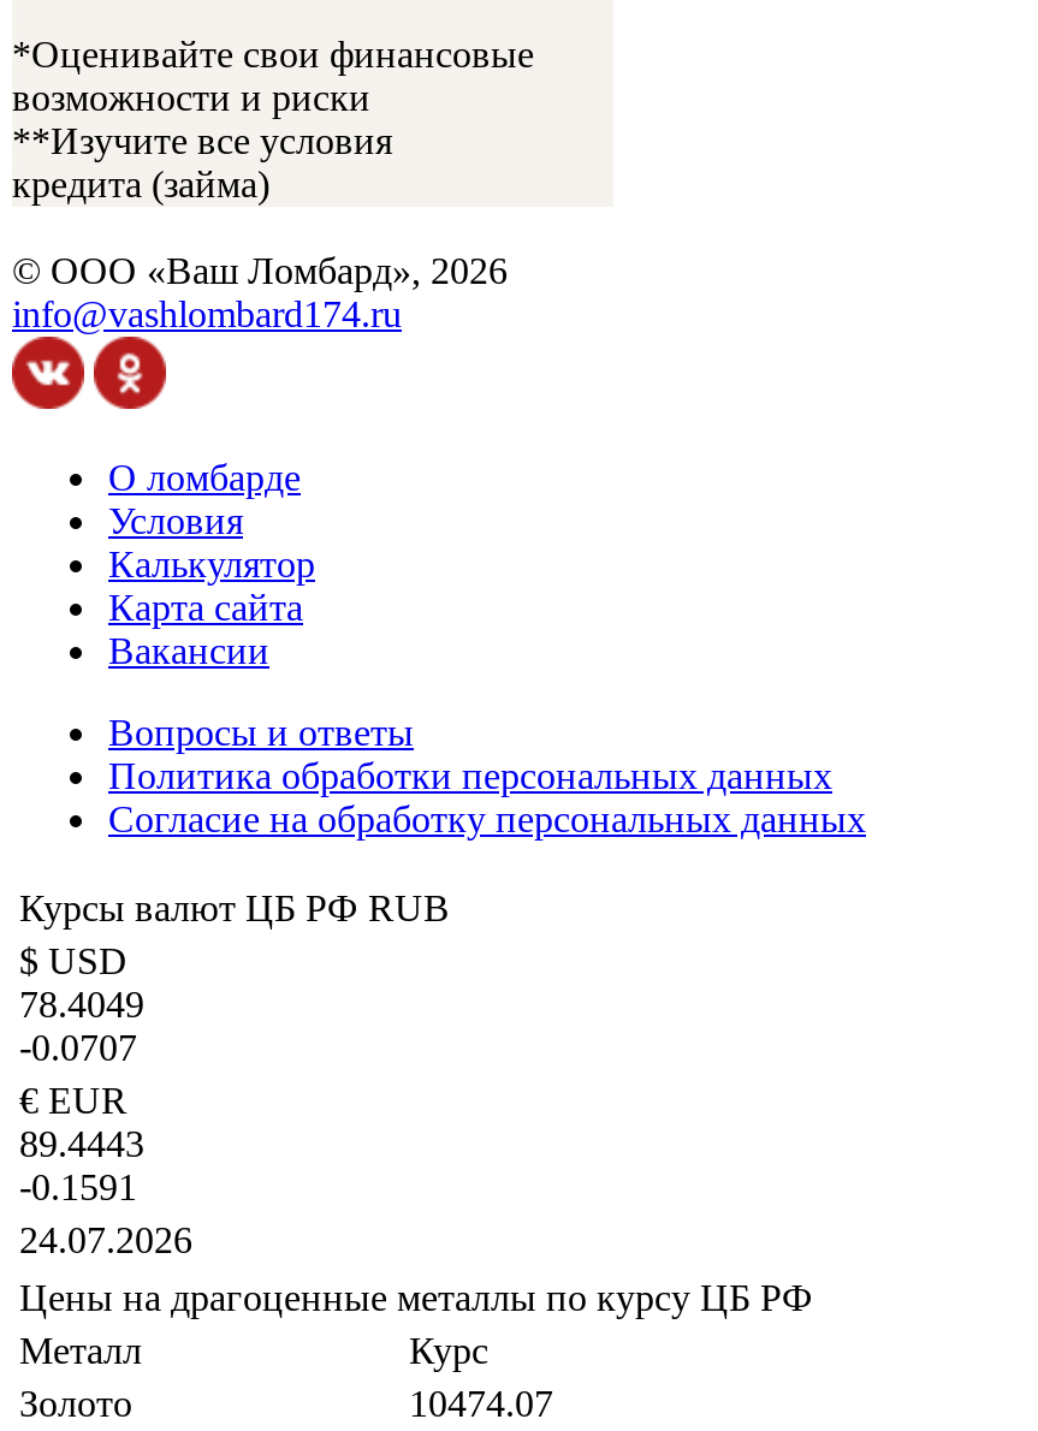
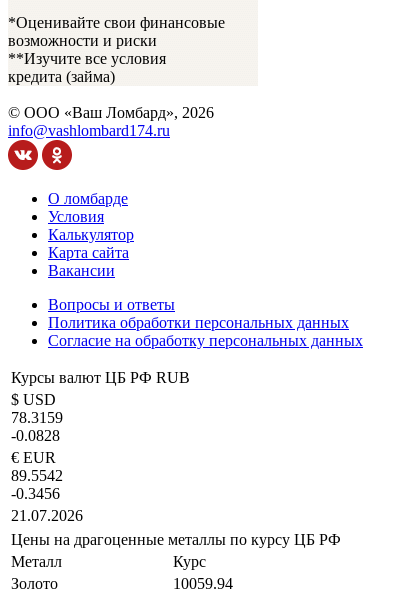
[19,983,144,1024] 78.4049 -> [11,409,63,426] 78.3159
[19,1027,137,1068] -0.0707 -> [11,427,60,444] -0.0828
[19,1123,144,1164] 89.4443 -> [11,467,63,484] 89.5542
[19,1166,137,1207] -0.1591 -> [11,485,60,502] -0.3456
[19,1219,192,1260] 24.07.2026 -> [11,507,83,524] 21.07.2026
[409,1383,553,1424] 10474.07 -> [173,575,233,592] 10059.94

